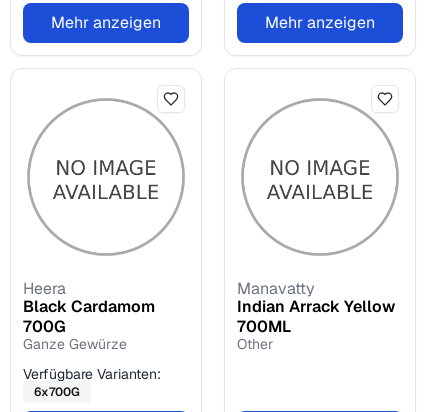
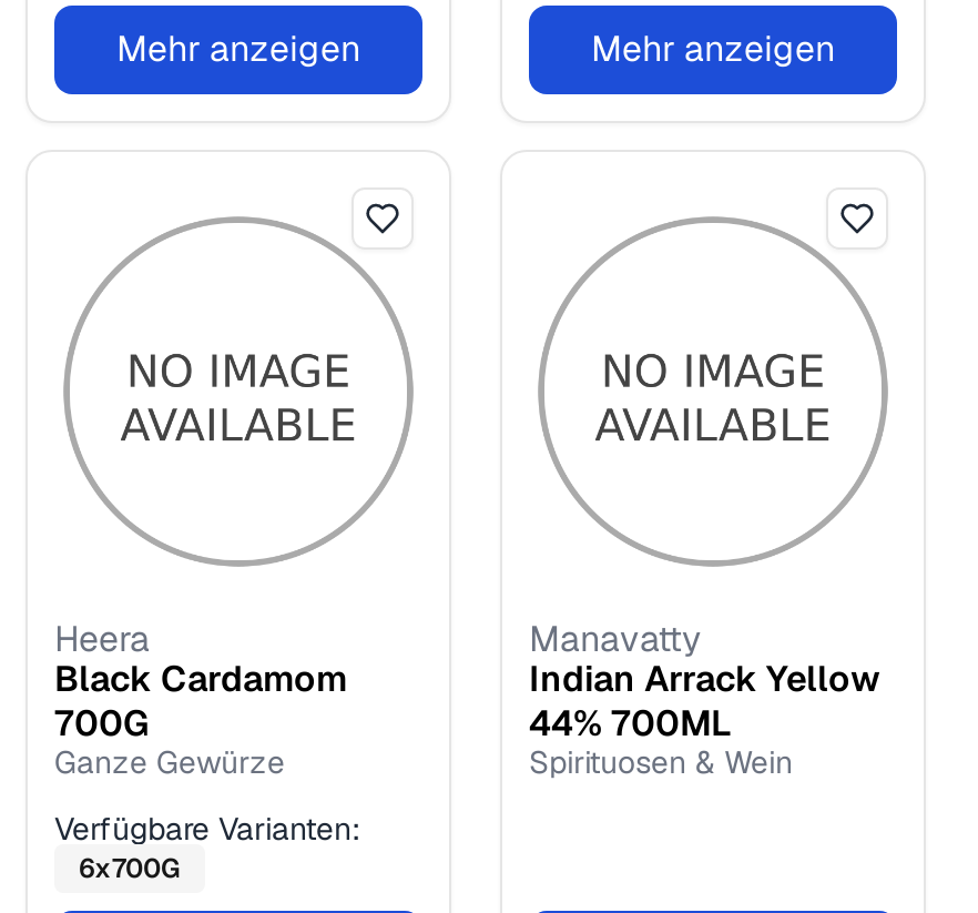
[237,316,291,353] 700ML | Other -> [529,700,793,782] 44% 700ML | Spirituosen & Wein

